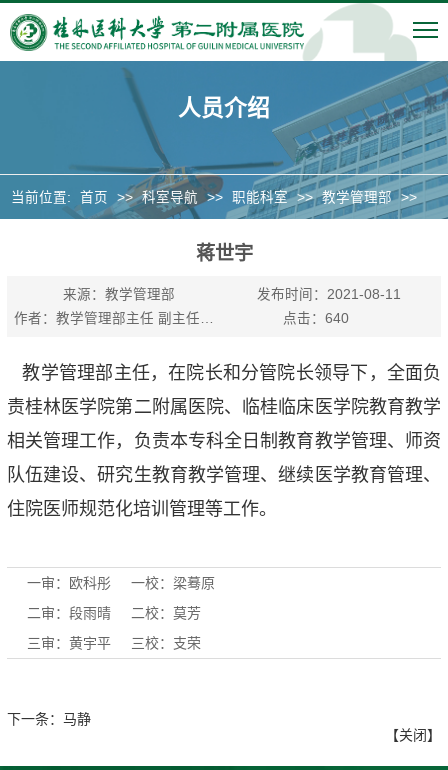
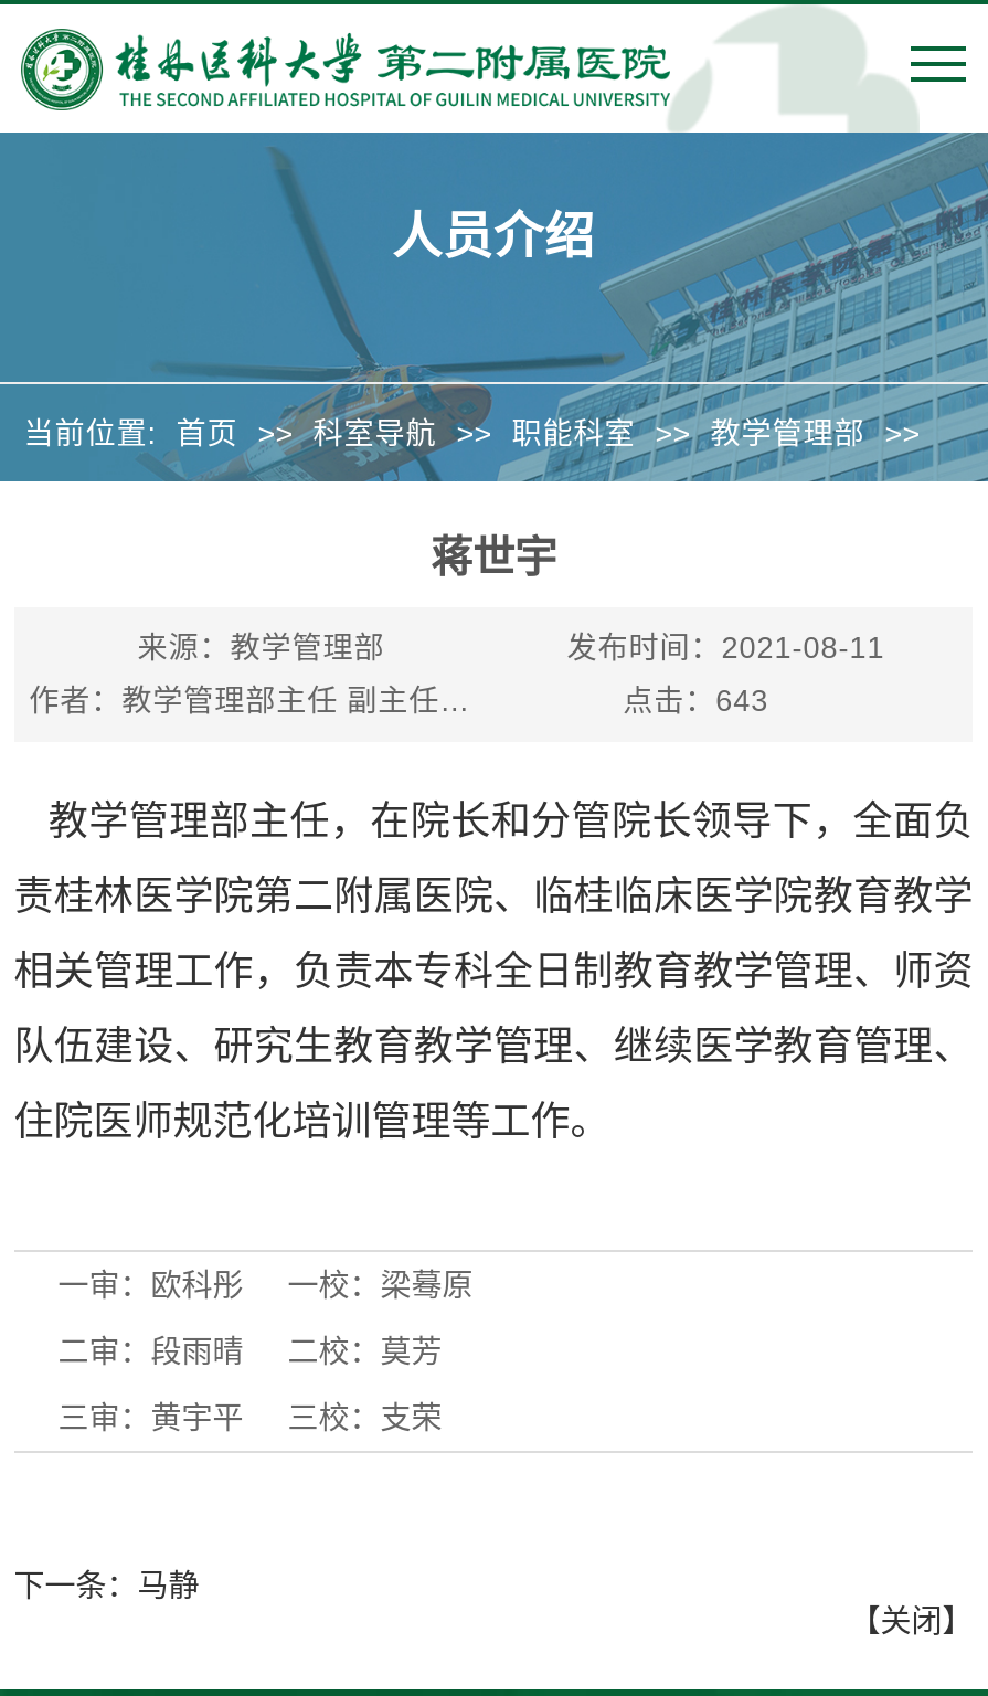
[283,311,349,326] 点击：640 -> [623,684,769,717] 点击：643

